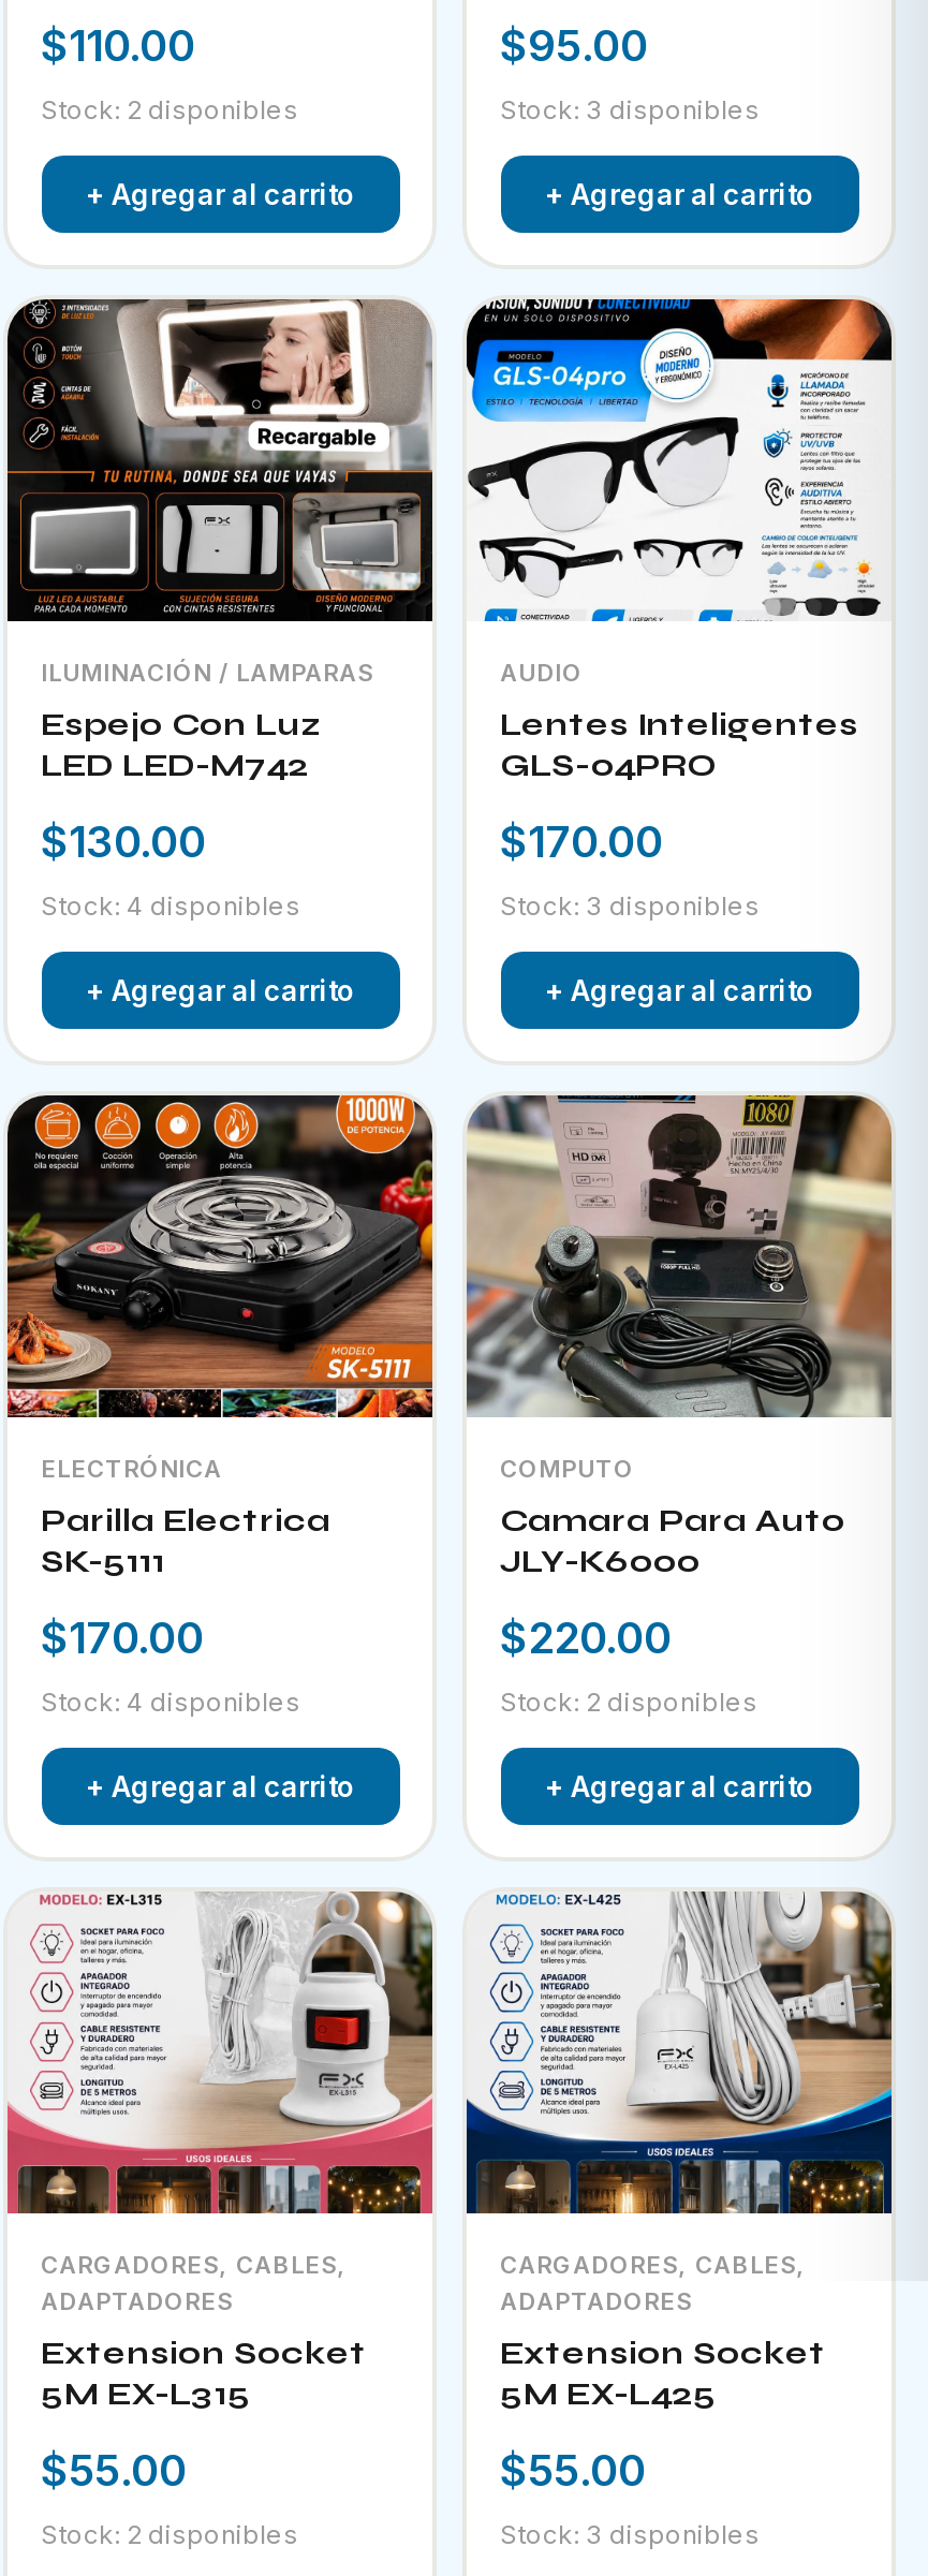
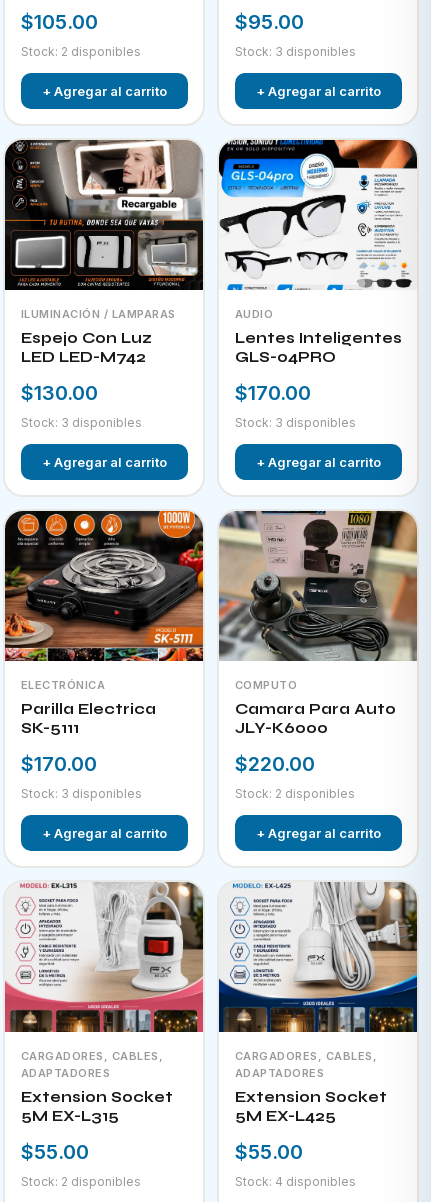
[41,19,195,71] $110.00 -> [20,9,97,33] $105.00
[41,888,300,921] Stock: 4 disponibles -> [20,414,141,429] Stock: 3 disponibles
[41,1684,300,1717] Stock: 4 disponibles -> [20,785,141,800] Stock: 3 disponibles
[500,2517,760,2549] Stock: 3 disponibles -> [234,1173,355,1188] Stock: 4 disponibles

